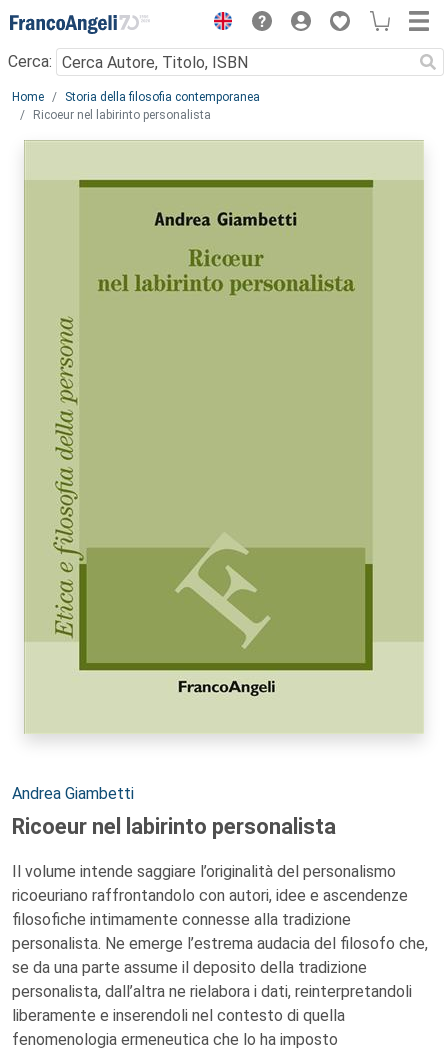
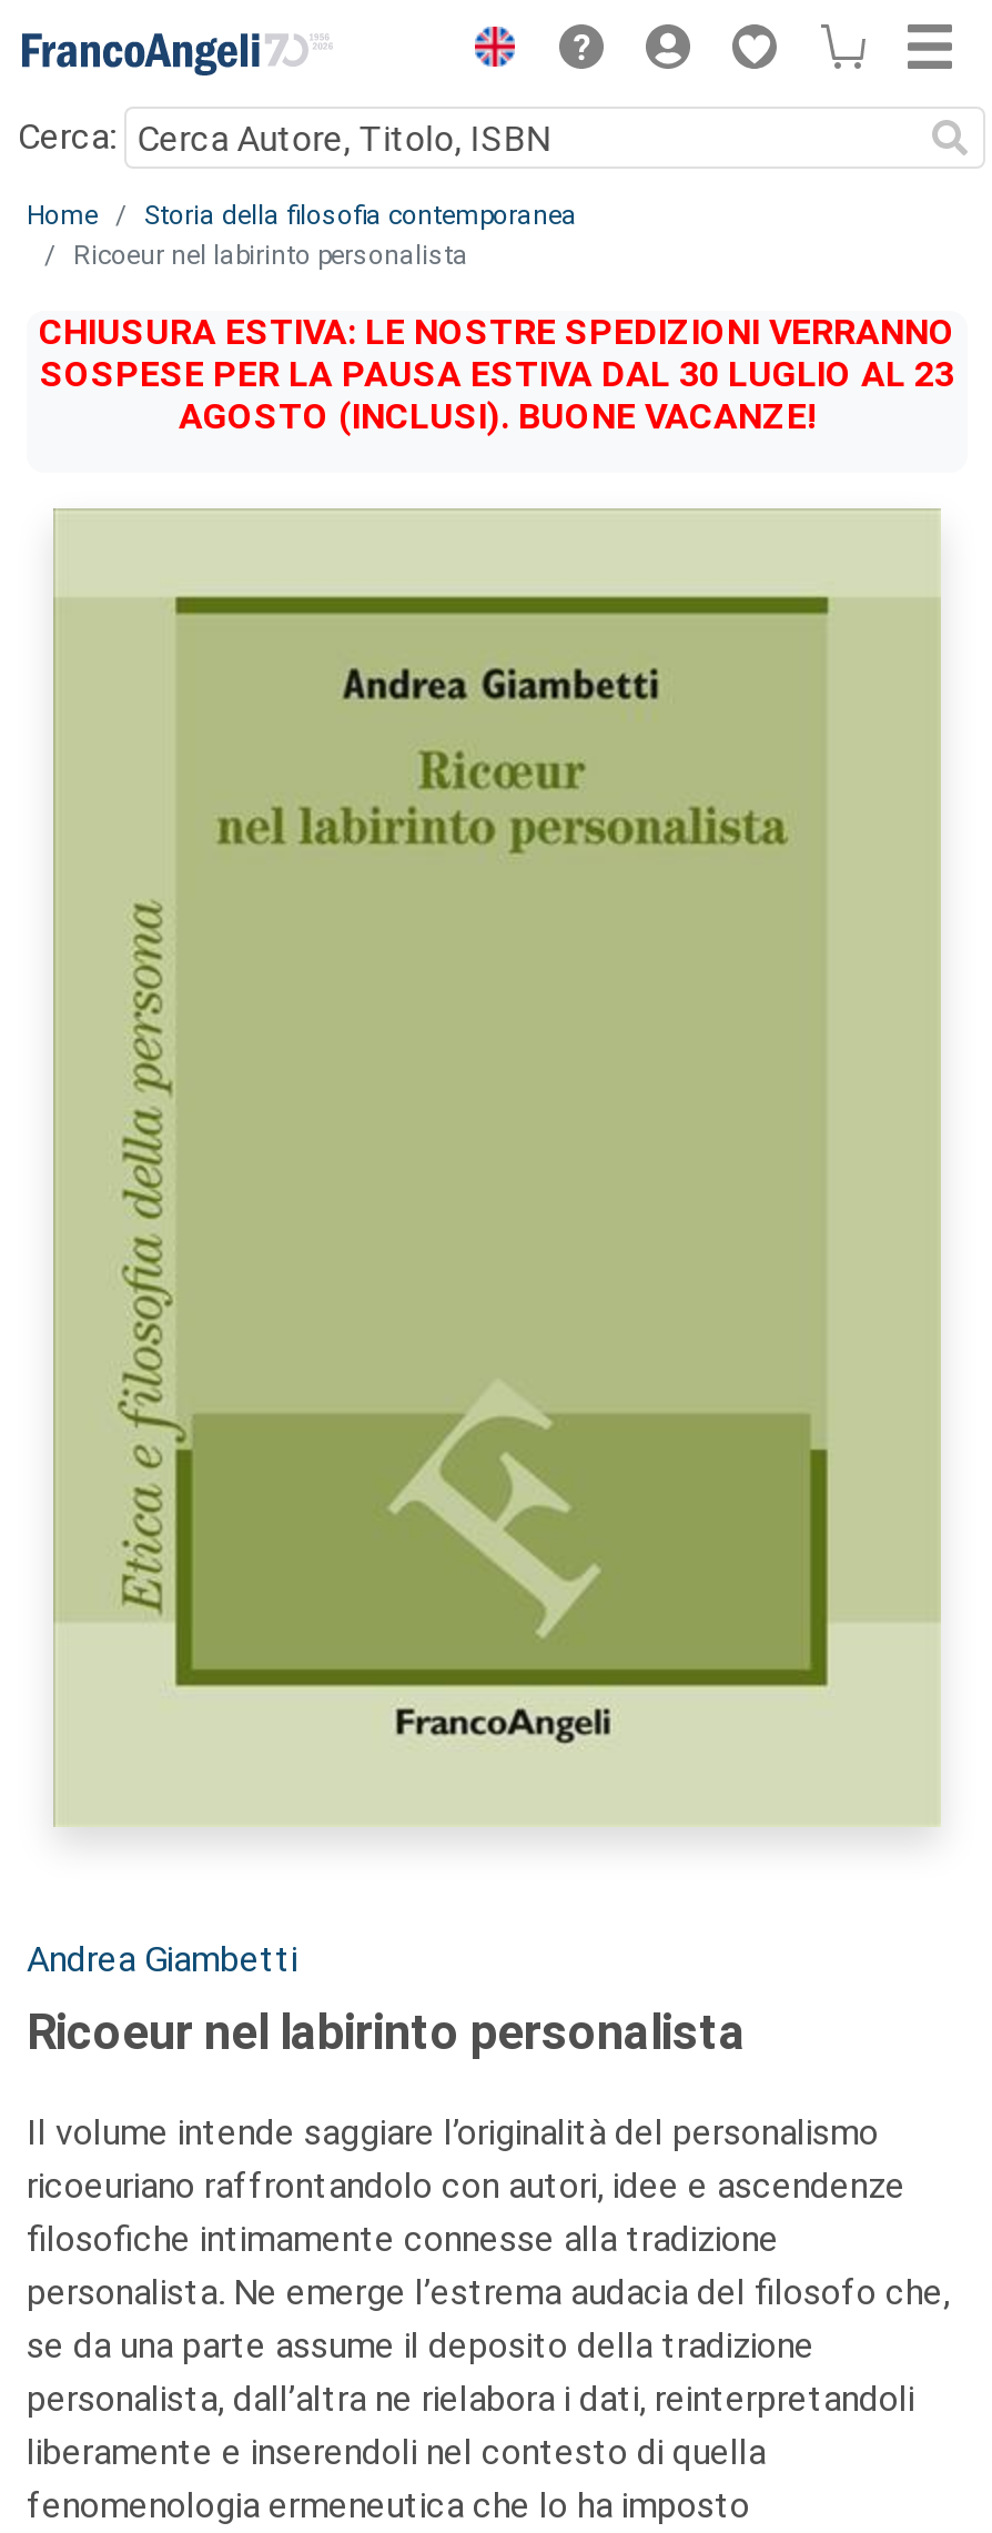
none -> [39,311,955,437] CHIUSURA ESTIVA: LE NOSTRE SPEDIZIONI VERRANNO | SOSPESE PER LA PAUSA ESTIVA DAL 30 LUGLIO AL 23 | AGOSTO (INCLUSI). BUONE VACANZE!

